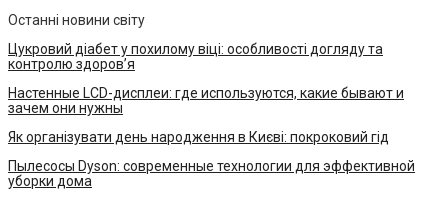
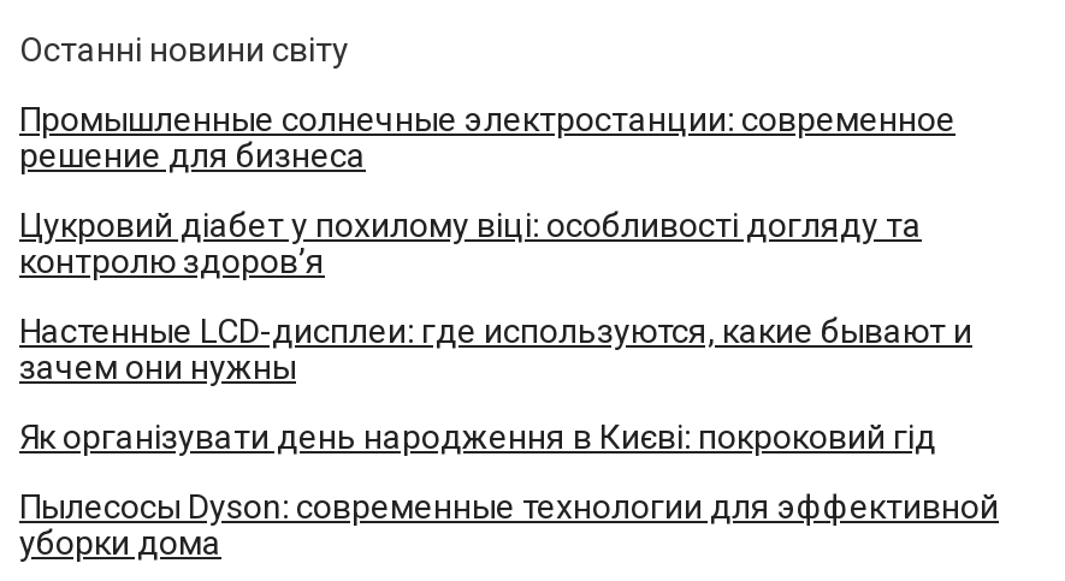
none -> [19,100,955,174] Промышленные солнечные электростанции: современное | решение для бизнеса

